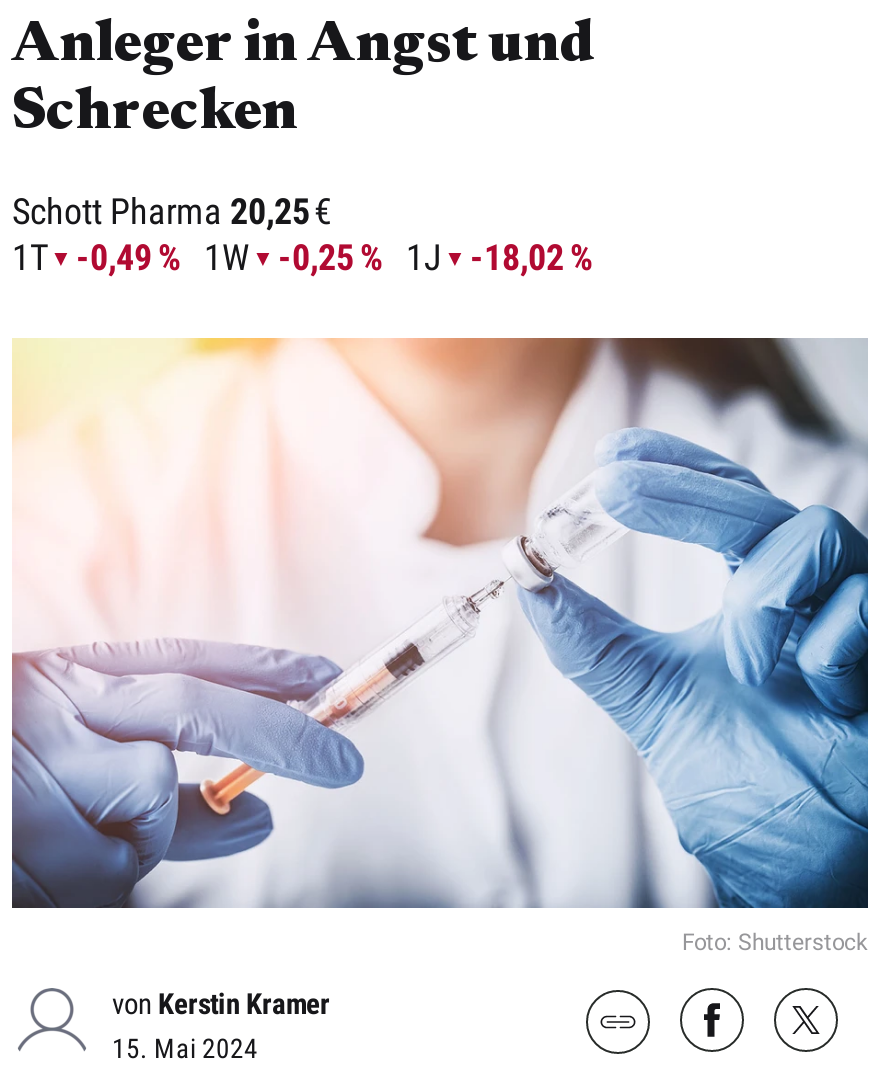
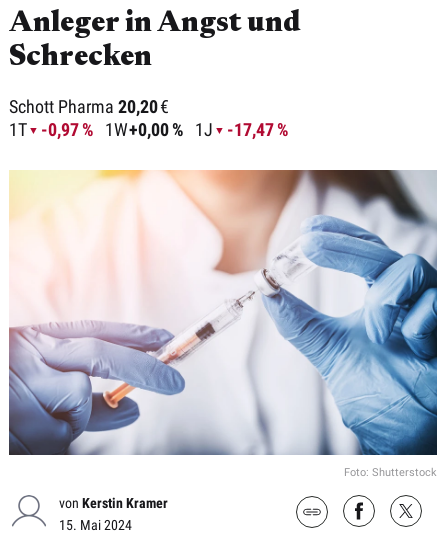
[12,190,332,232] Schott Pharma 20,25 € -> [9,96,169,117] Schott Pharma 20,20 €
[76,236,594,278] -0,49 % 1W | -0,25 % 1J | -18,02 % -> [41,119,289,140] -0,97 % 1W+0,00 % 1J | -17,47 %

